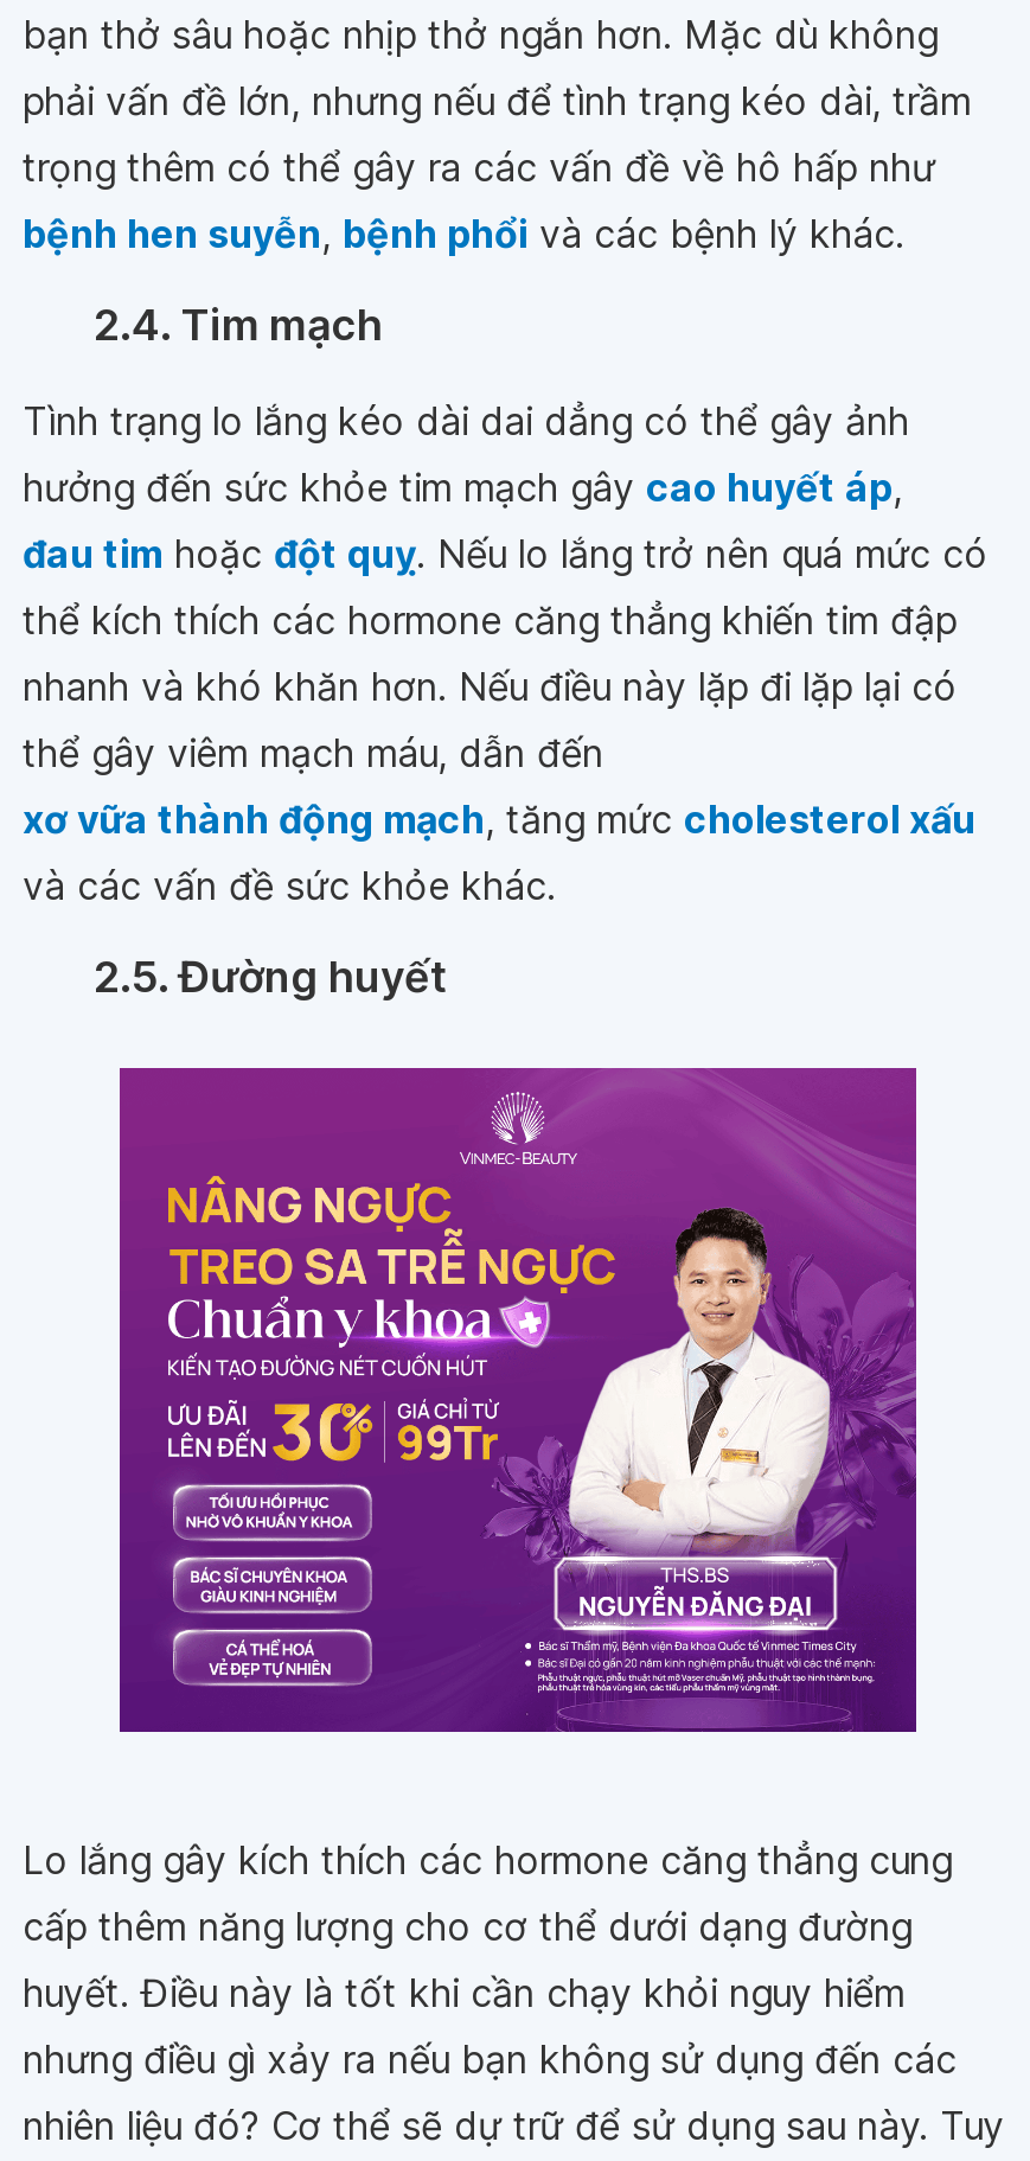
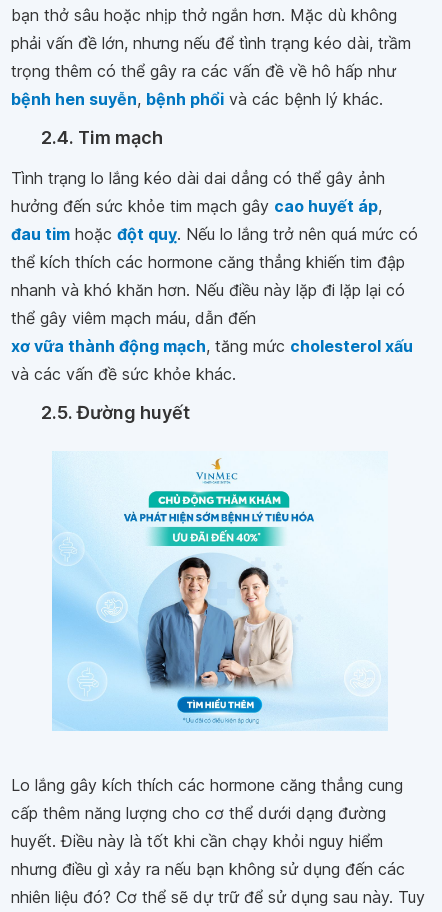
[117,1066,919,1734] [image] -> [51,451,388,731] [image]

